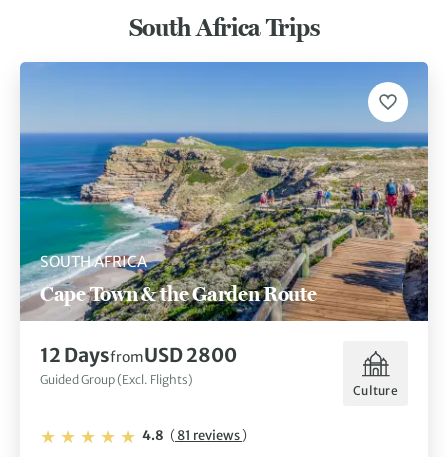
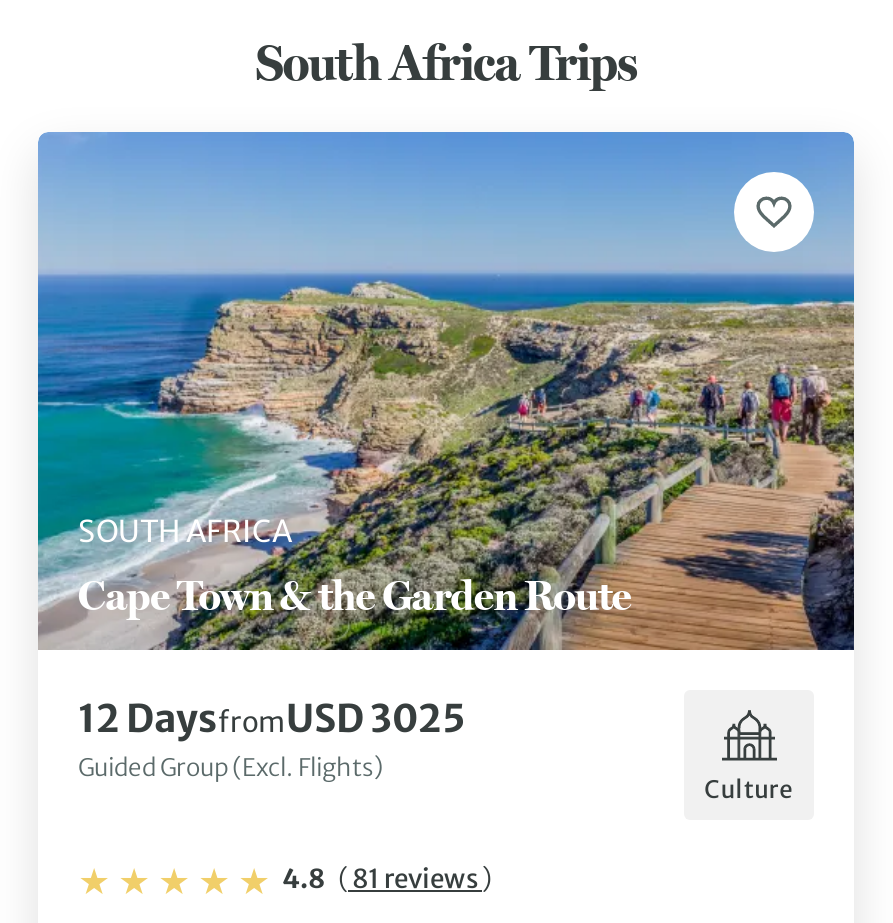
[40,343,237,367] 12 DaysfromUSD 2800 -> [78,694,466,742] 12 DaysfromUSD 3025

